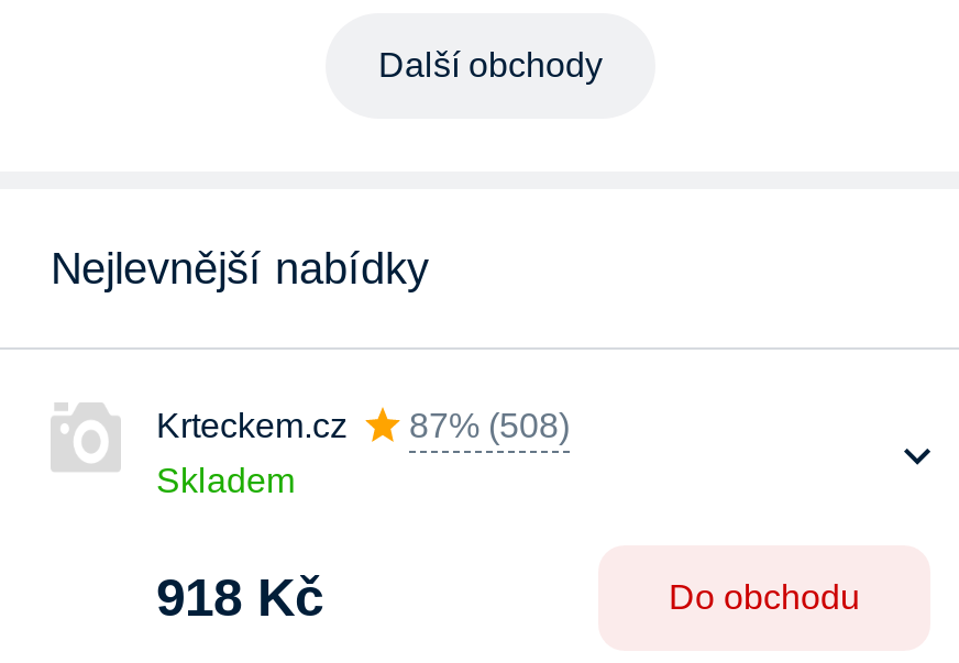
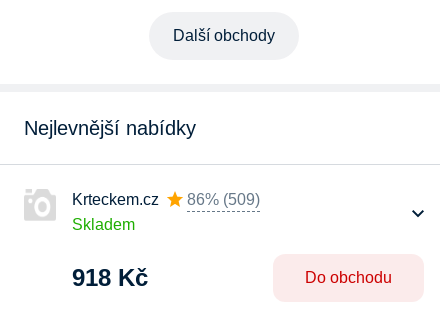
[156,407,570,444] Krteckem.cz 87% (508) -> [72,191,260,208] Krteckem.cz 86% (509)

